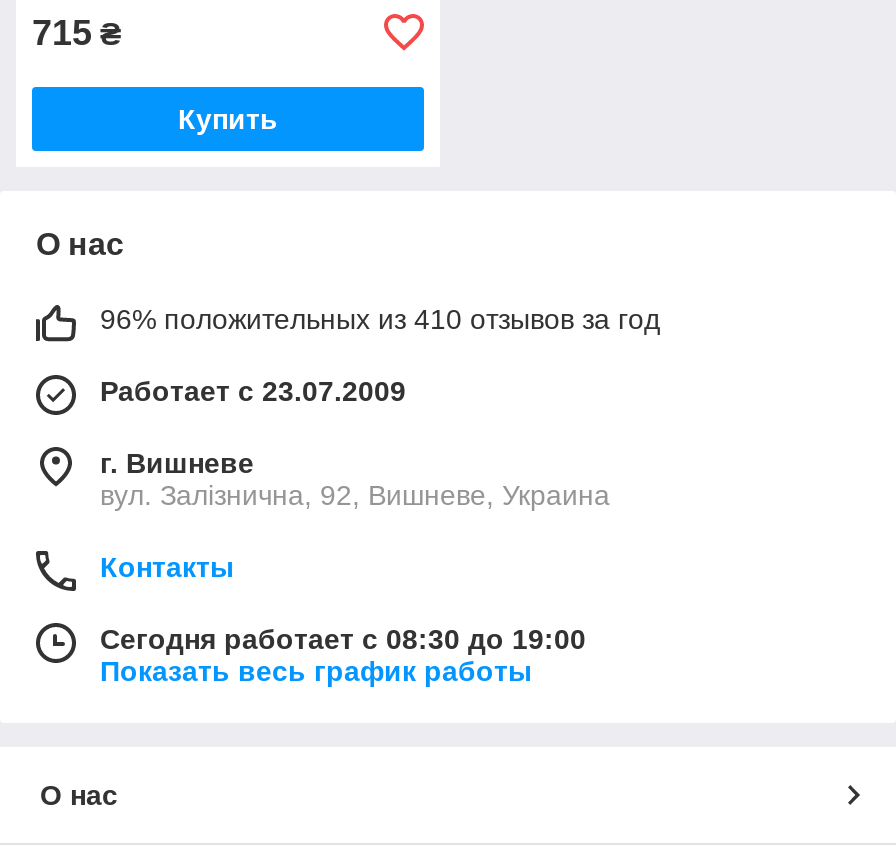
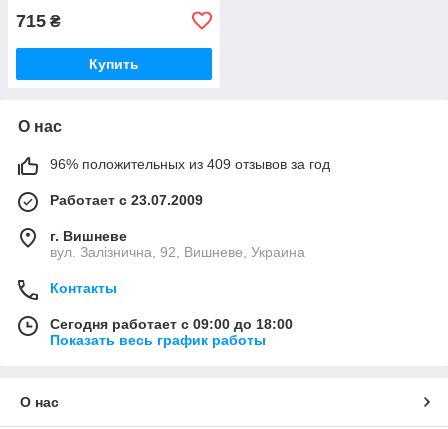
[100,303,660,335] 96% положительных из 410 отзывов за год -> [50,156,330,172] 96% положительных из 409 отзывов за год
[100,623,586,655] Сегодня работает с 08:30 до 19:00 -> [50,316,293,332] Сегодня работает с 09:00 до 18:00

